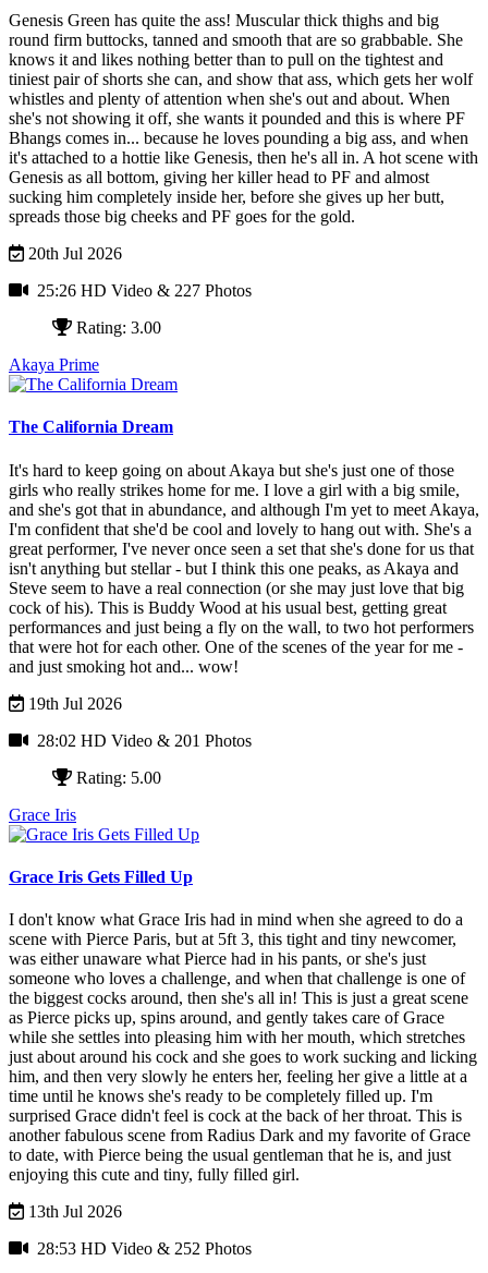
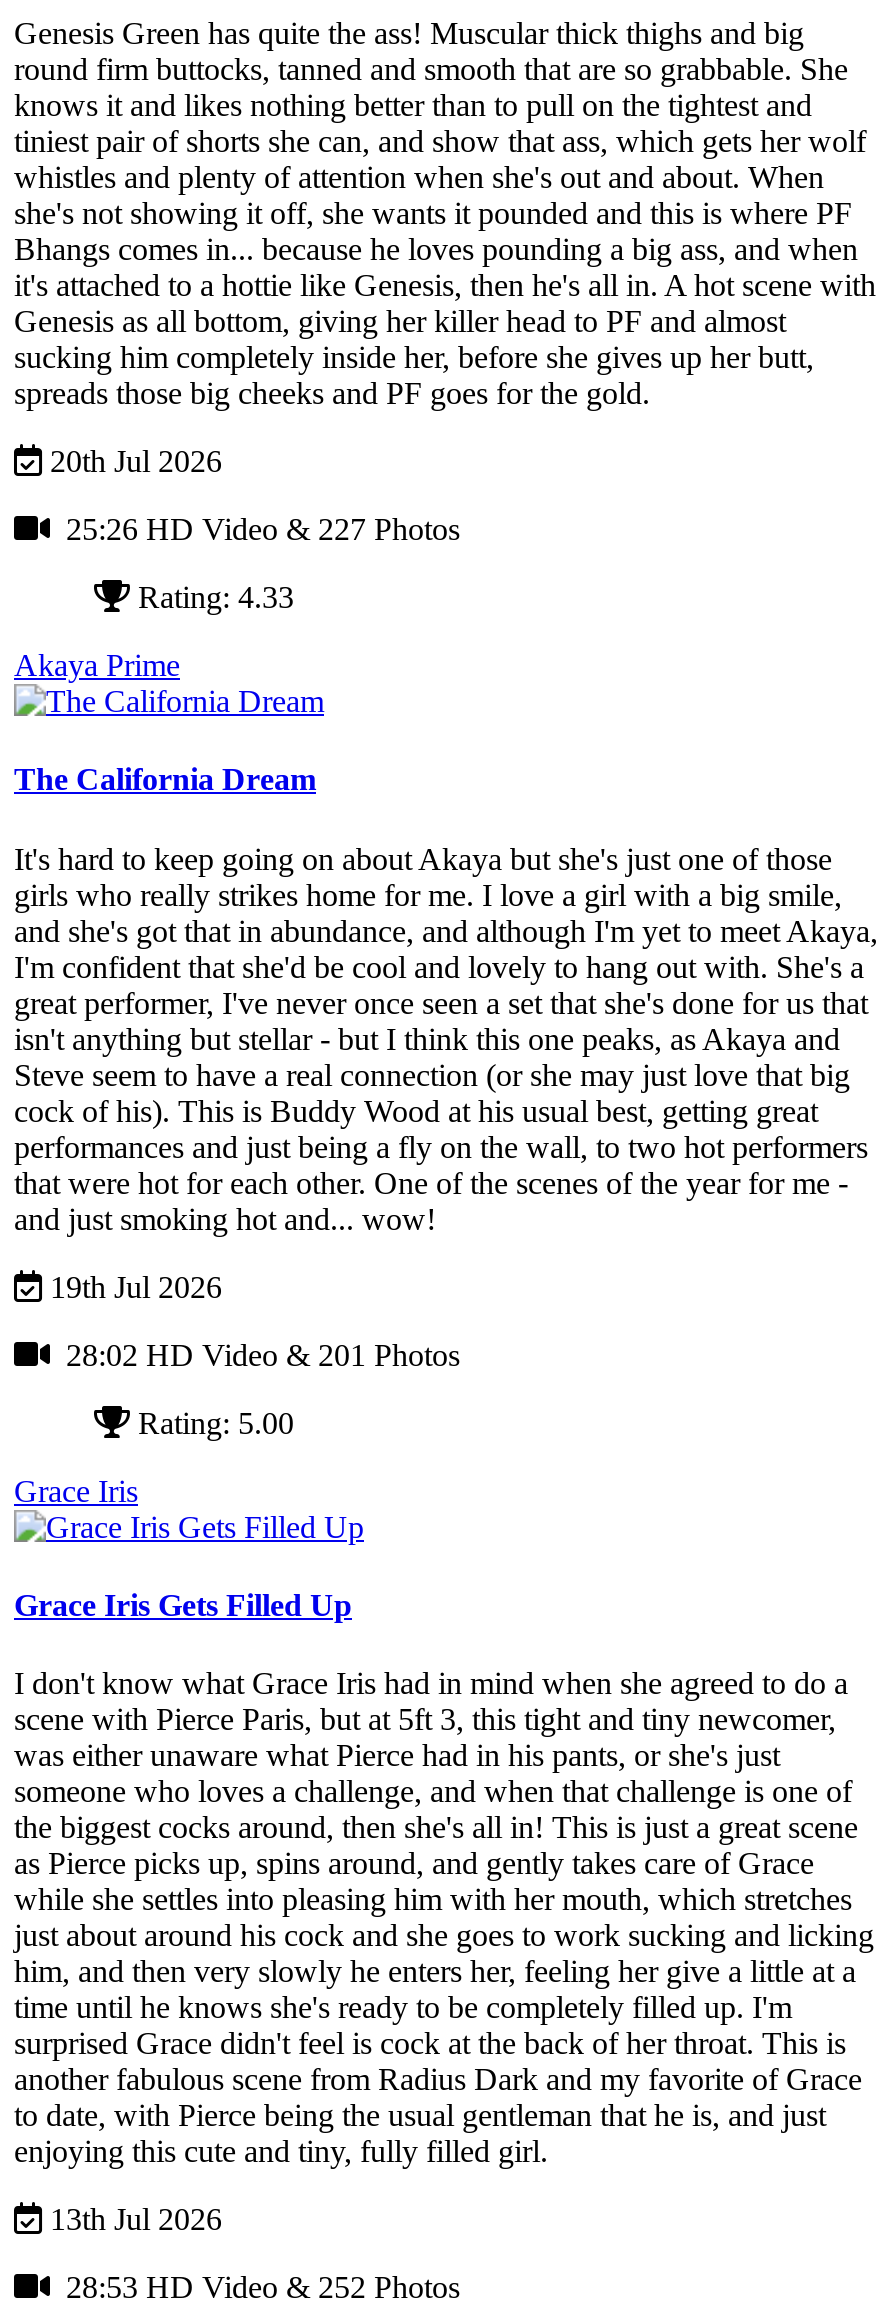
[72,318,161,337] Rating: 3.00 -> [130,580,294,614] Rating: 4.33

